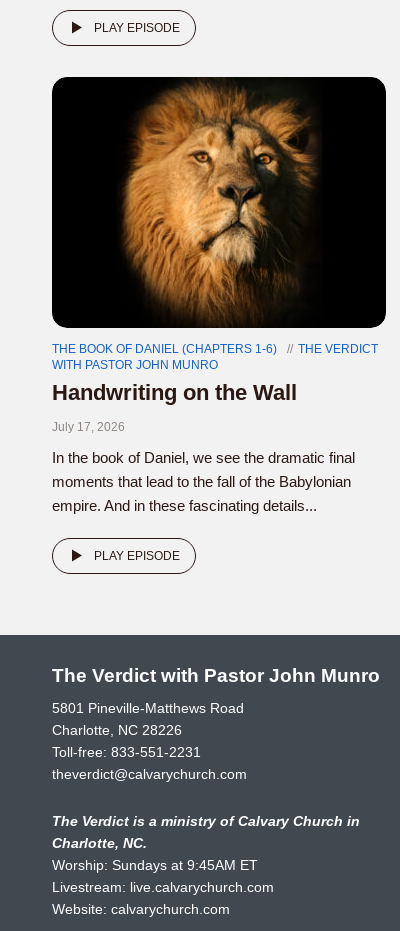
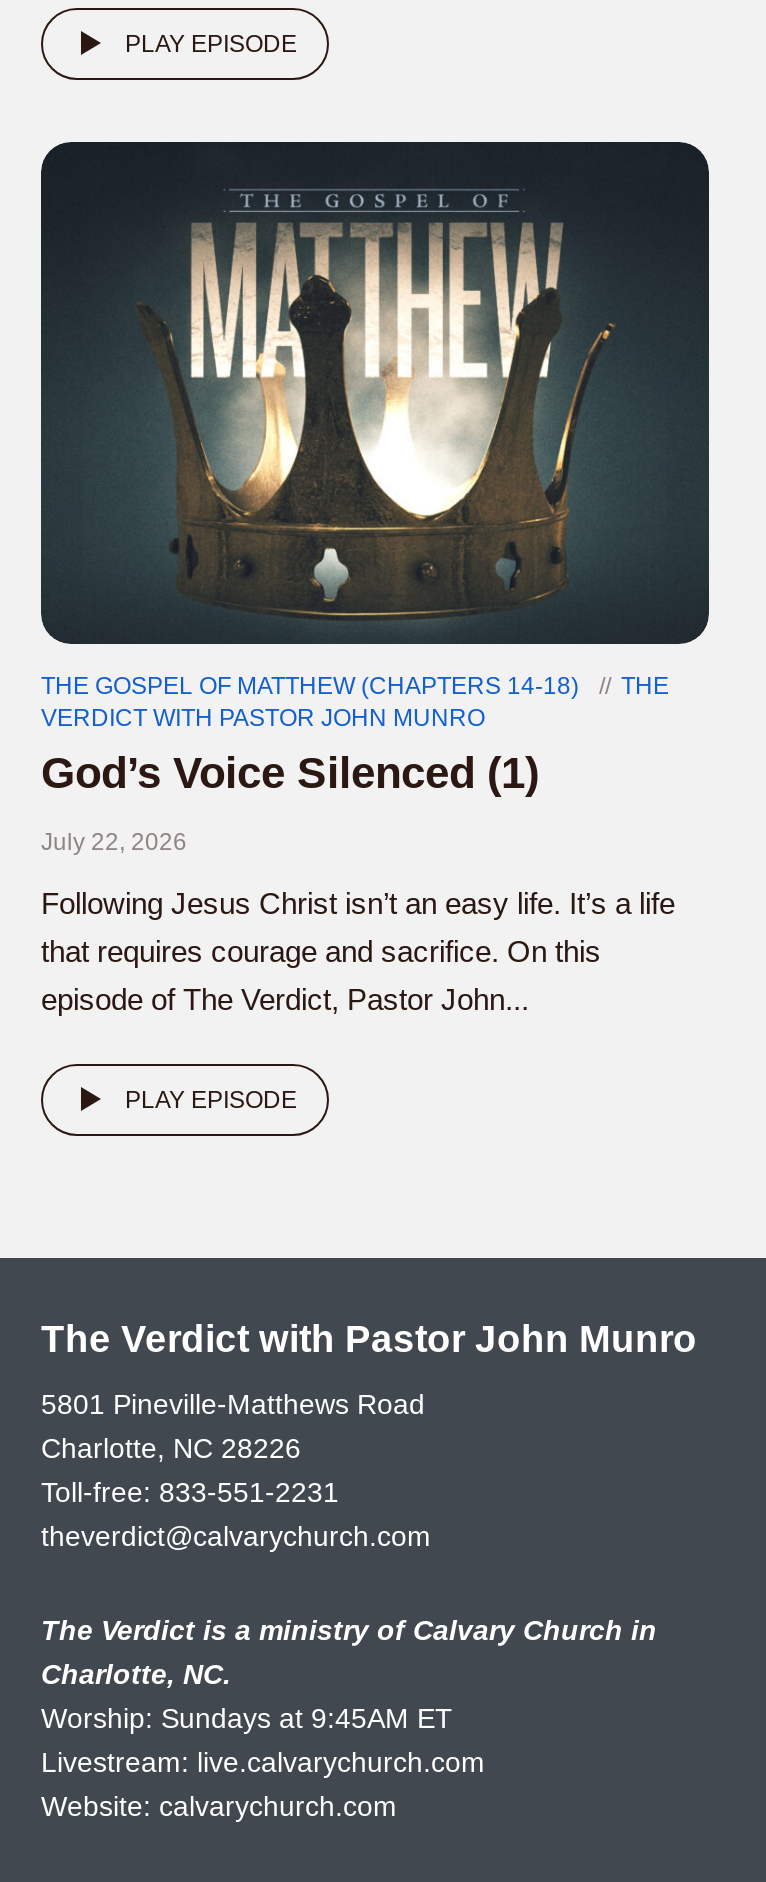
[52,76,386,405] [image] | THE BOOK OF DANIEL (CHAPTERS 1-6) | THE VERDICT | WITH PASTOR JOHN MUNRO | Handwriting on the Wall -> [41,139,709,798] [image] | THE GOSPEL OF MATTHEW (CHAPTERS 14-18) | THE | VERDICT WITH PASTOR JOHN MUNRO | God’s Voice Silenced (1)
[52,420,125,434] July 17, 2026 -> [41,828,187,856] July 22, 2026
[52,449,355,514] In the book of Daniel, we see the dramatic final | moments that lead to the fall of the Babylonian | empire. And in these fascinating details... -> [41,886,675,1016] Following Jesus Christ isn’t an easy life. It’s a life | that requires courage and sacrifice. On this | episode of The Verdict, Pastor John...

